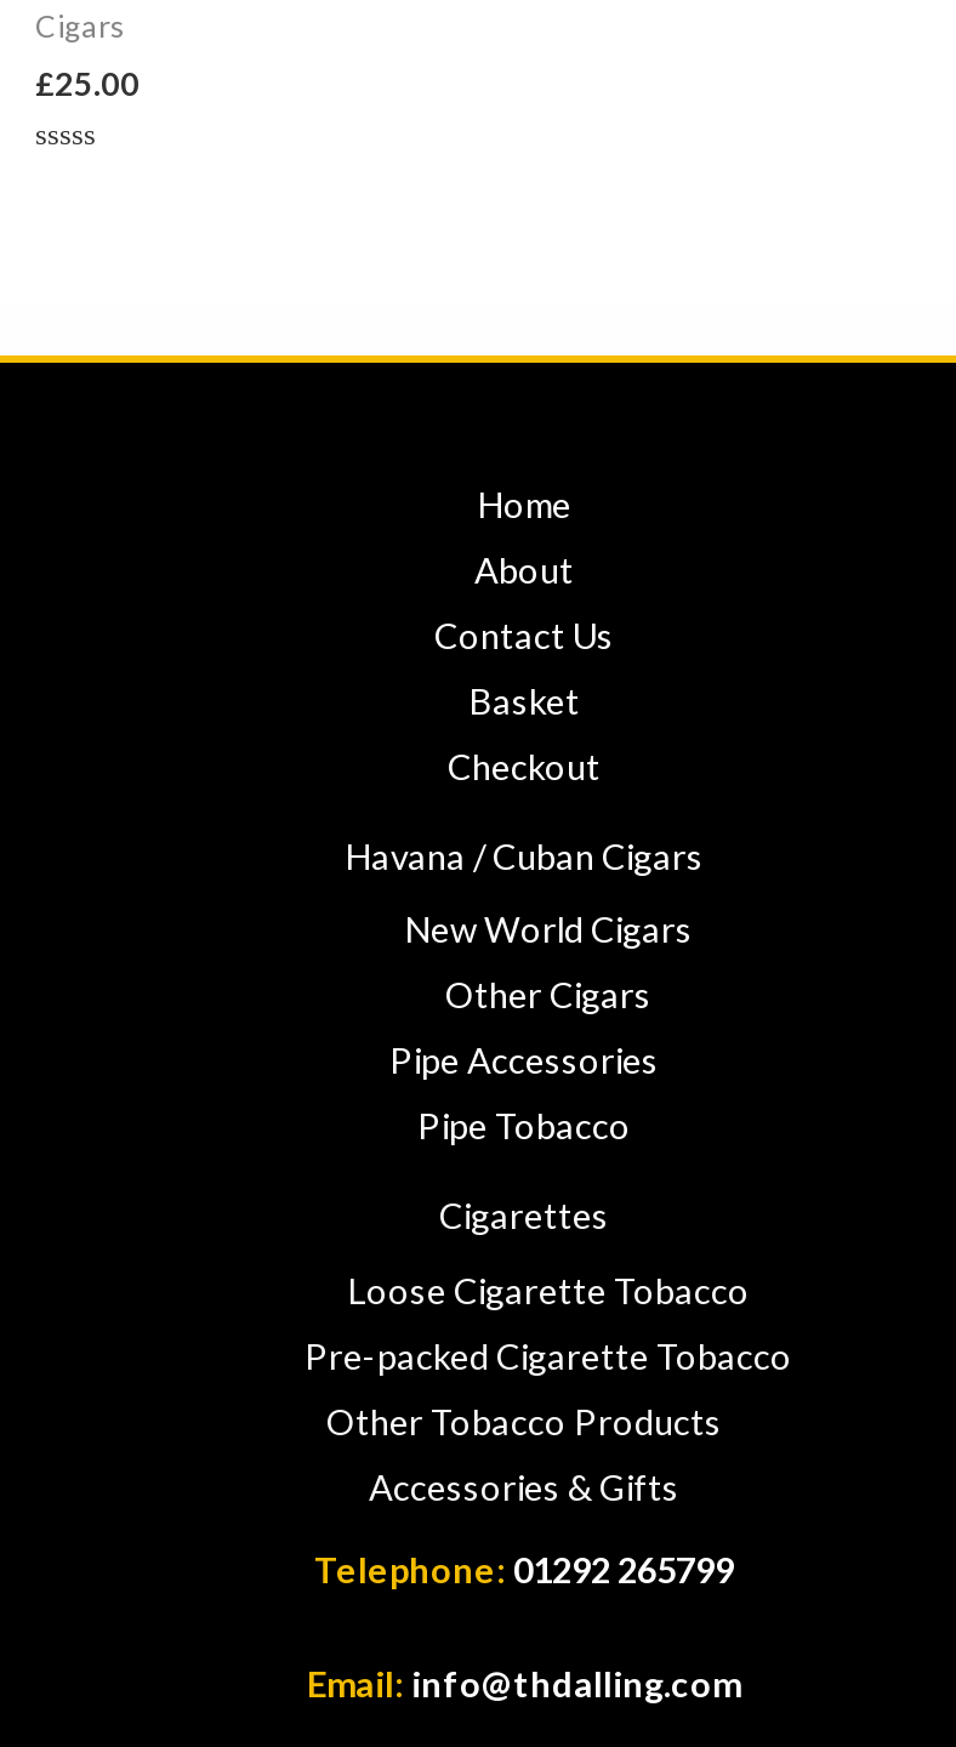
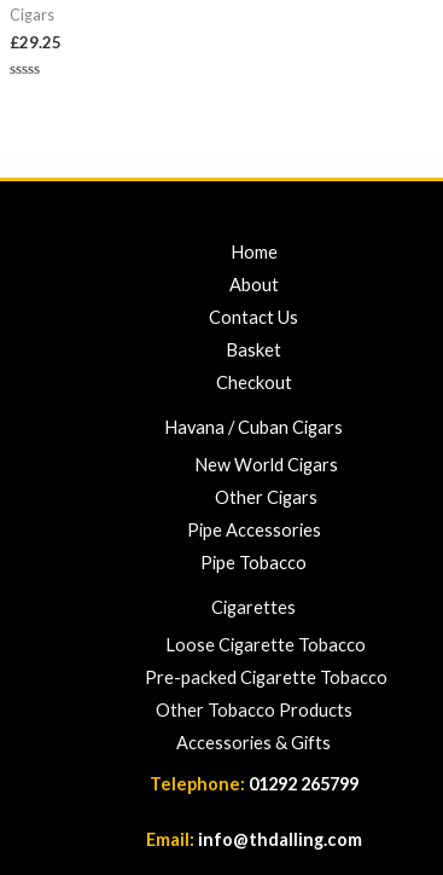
[35,64,140,102] £25.00 -> [10,33,62,52] £29.25

